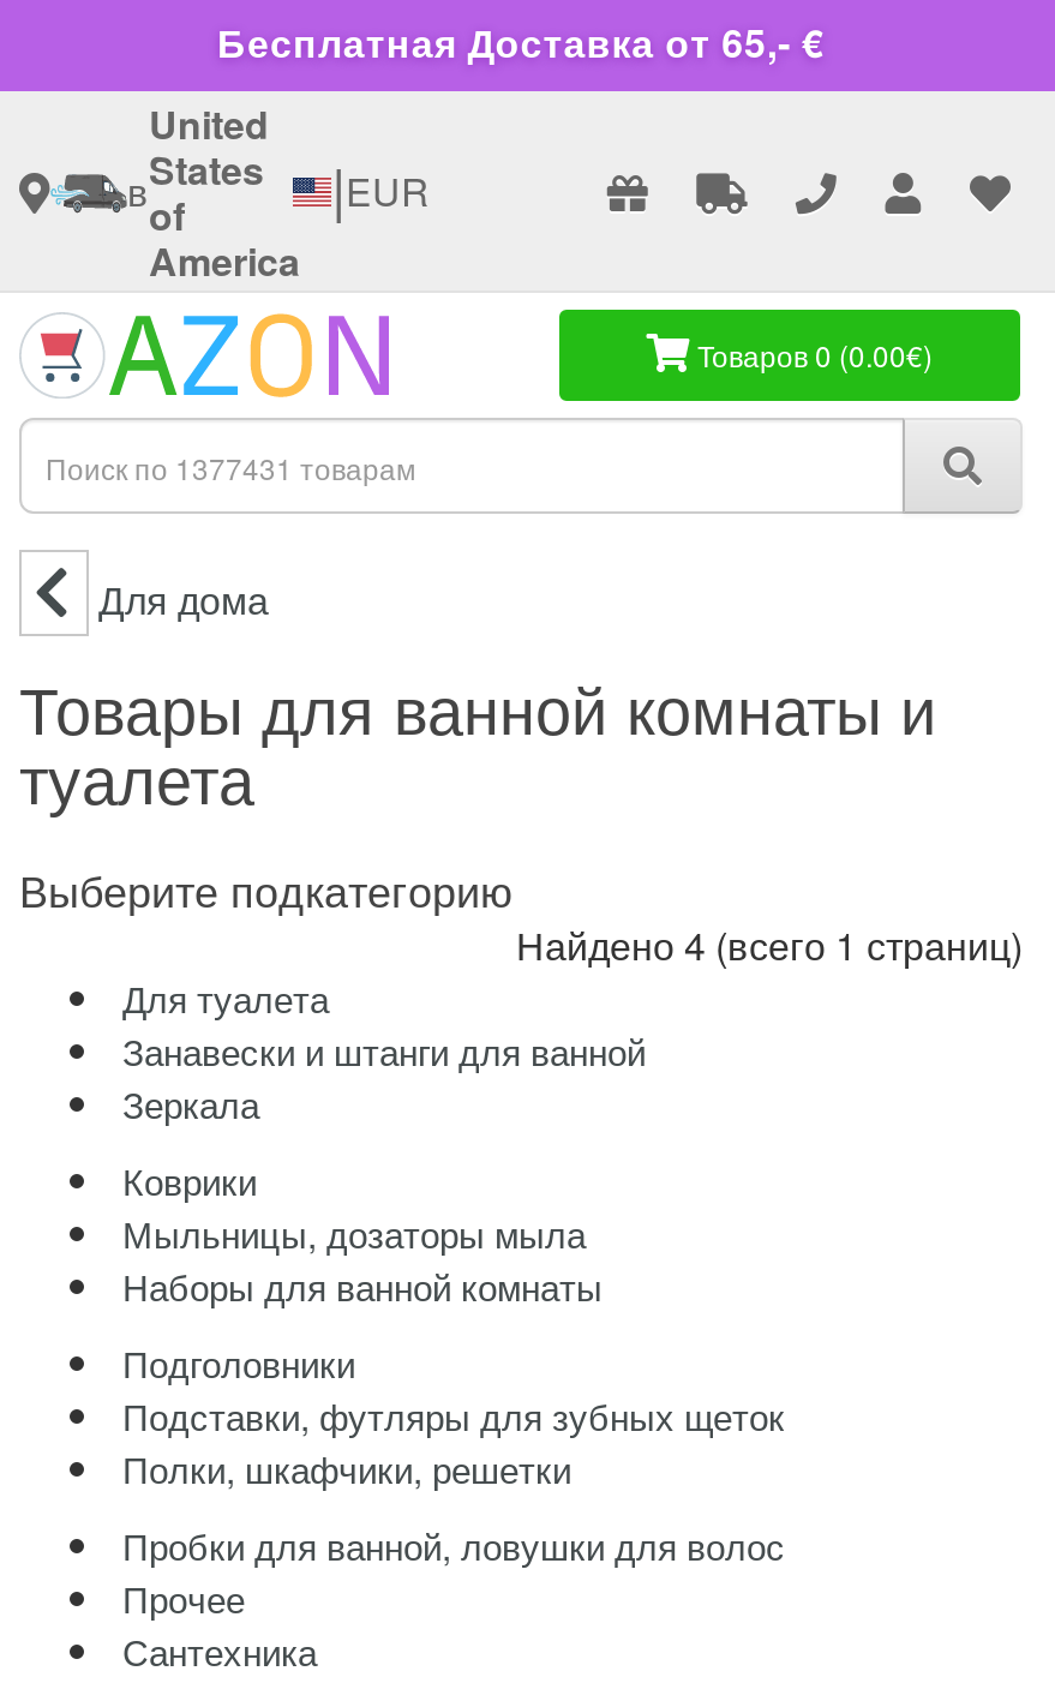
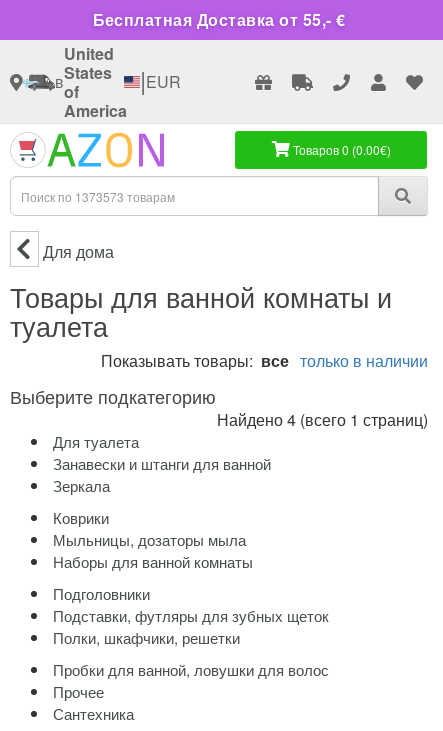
[217,14,825,70] Бесплатная Доставка от 65,- € -> [92,8,345,31] Бесплатная Доставка от 55,- €
none -> [101,349,428,372] Показывать товары: все только в наличии

